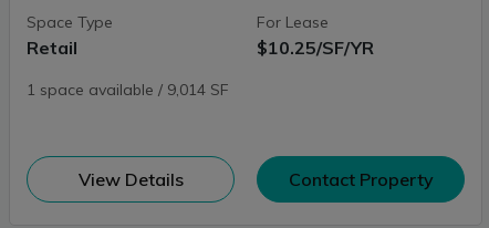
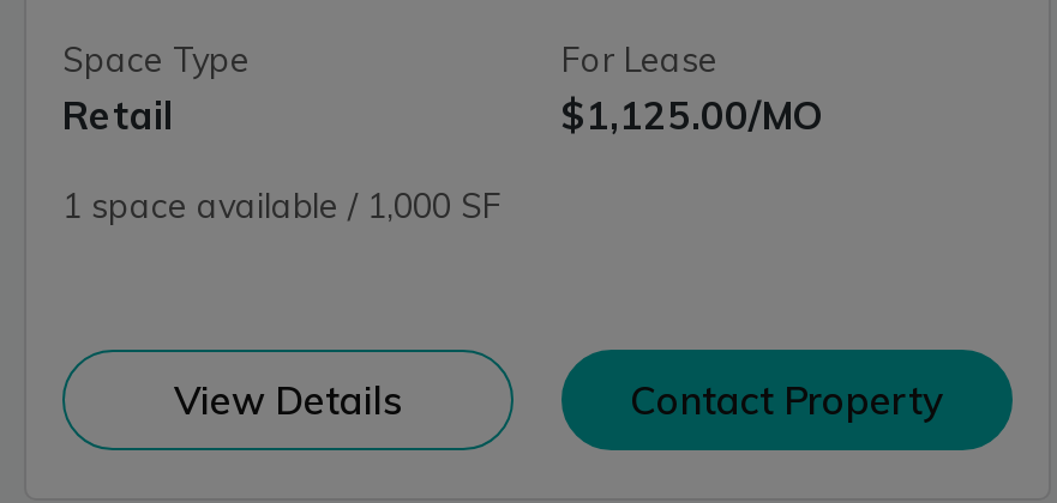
[257,37,374,59] $10.25/SF/YR -> [561,91,823,139] $1,125.00/MO
[27,80,229,100] 1 space available / 9,014 SF -> [62,184,502,228] 1 space available / 1,000 SF

